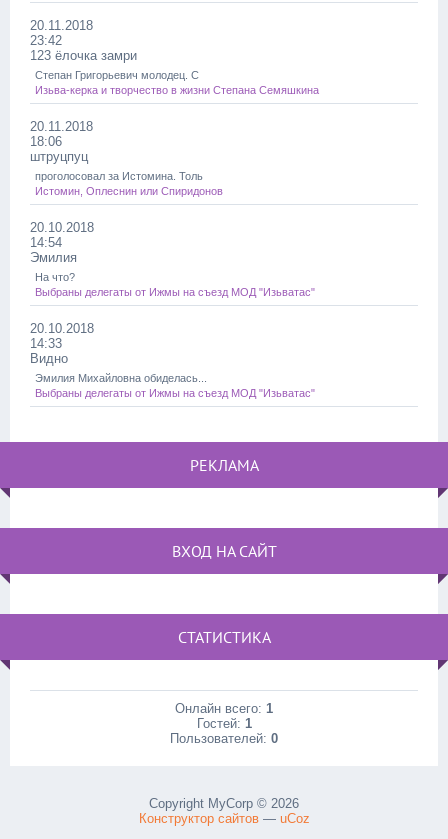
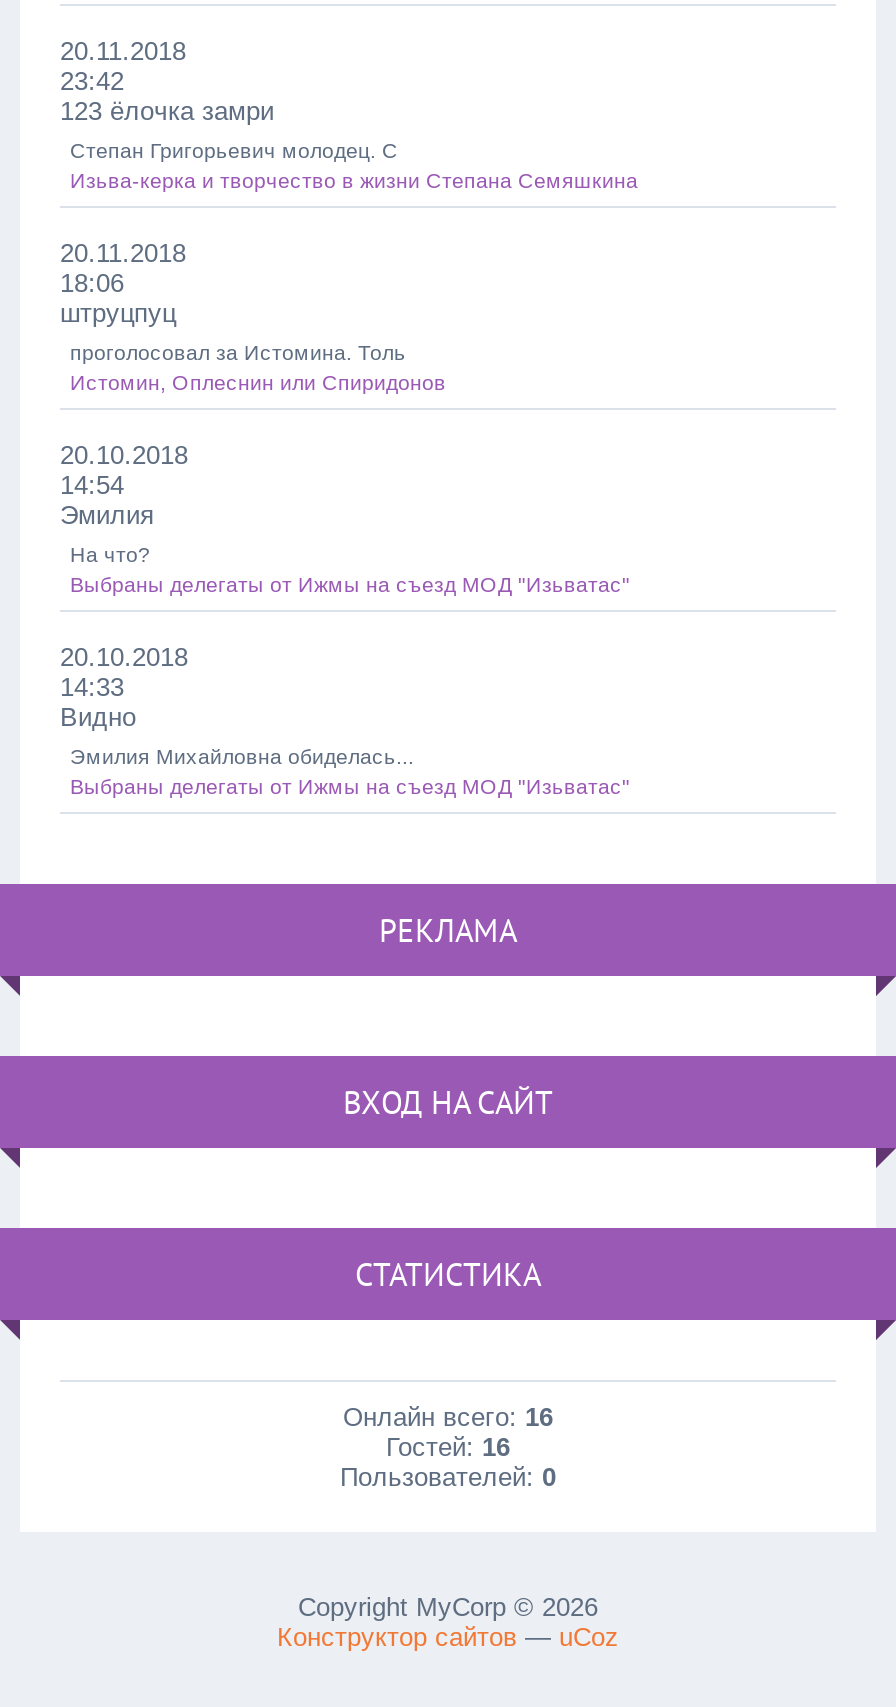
[175,701,273,716] Онлайн всего: 1 -> [343,1402,553,1432] Онлайн всего: 16
[196,716,251,731] Гостей: 1 -> [386,1432,510,1462] Гостей: 16

